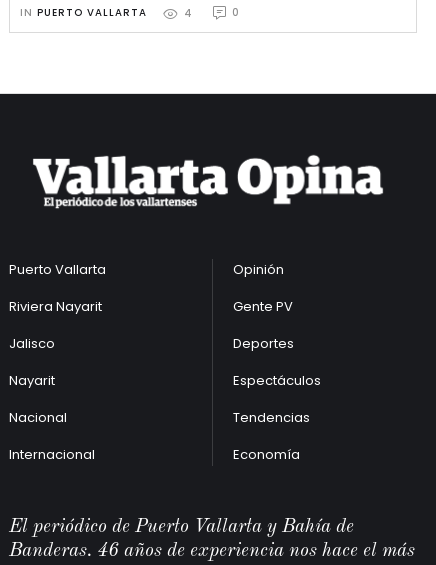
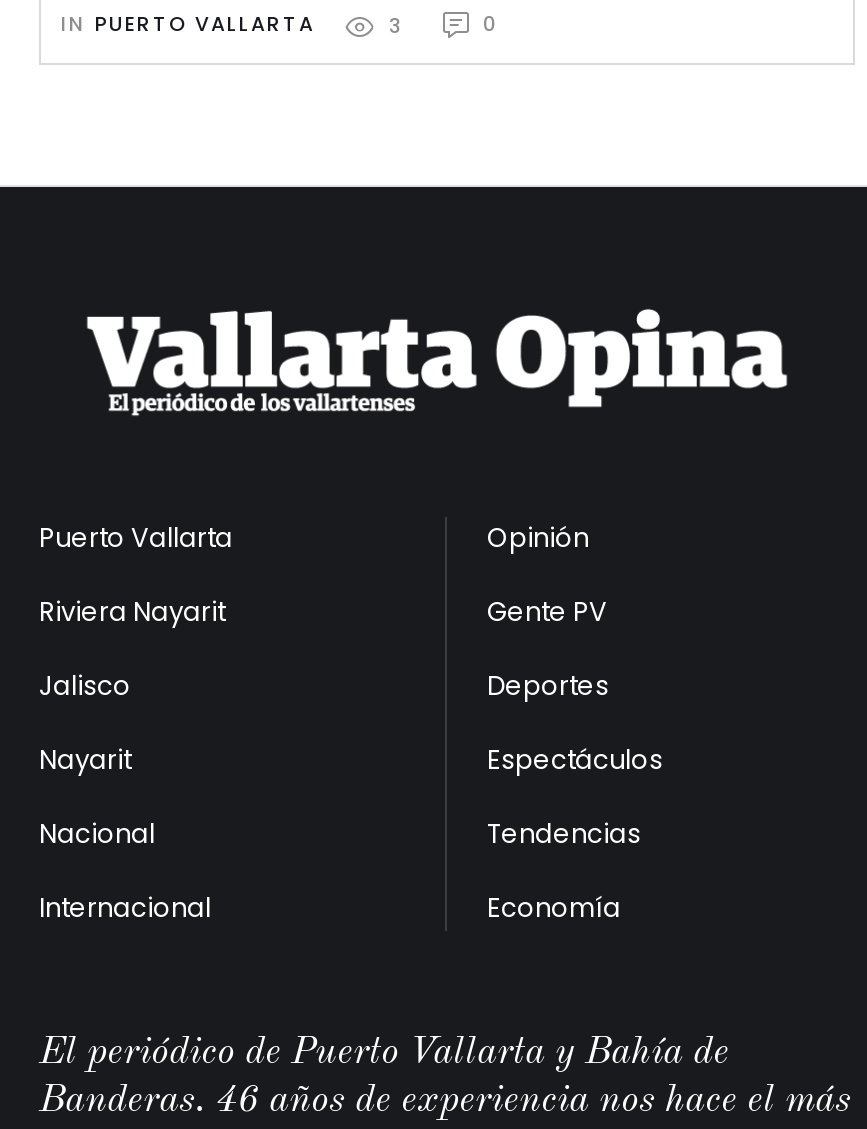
[184,6,193,21] 4 -> [389,11,405,41] 3

